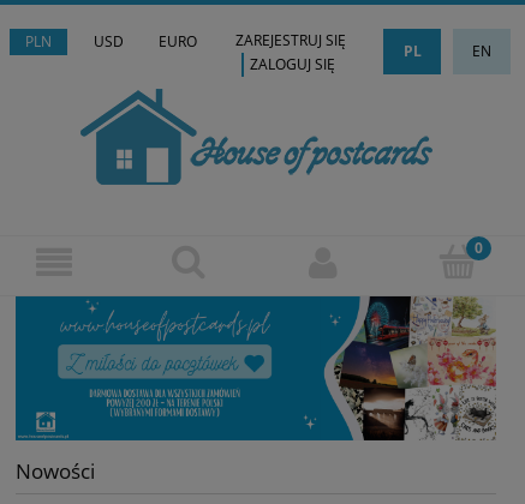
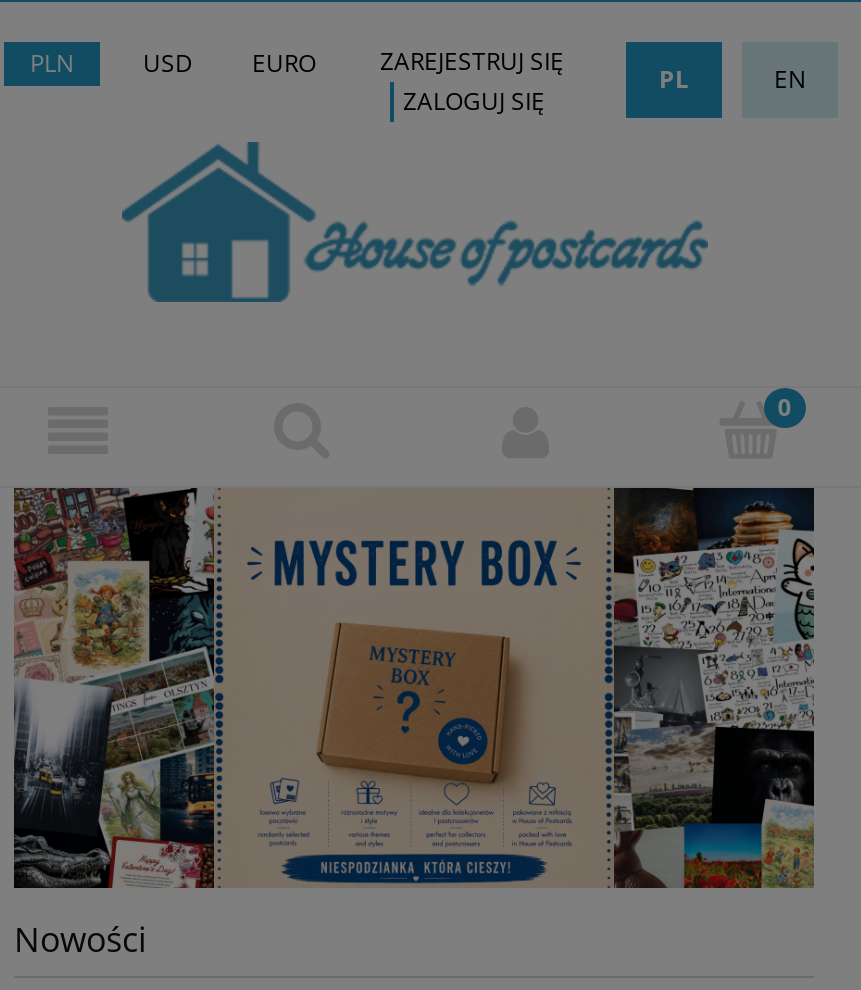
[14,295,496,442] [image] -> [12,486,816,890] [image]

